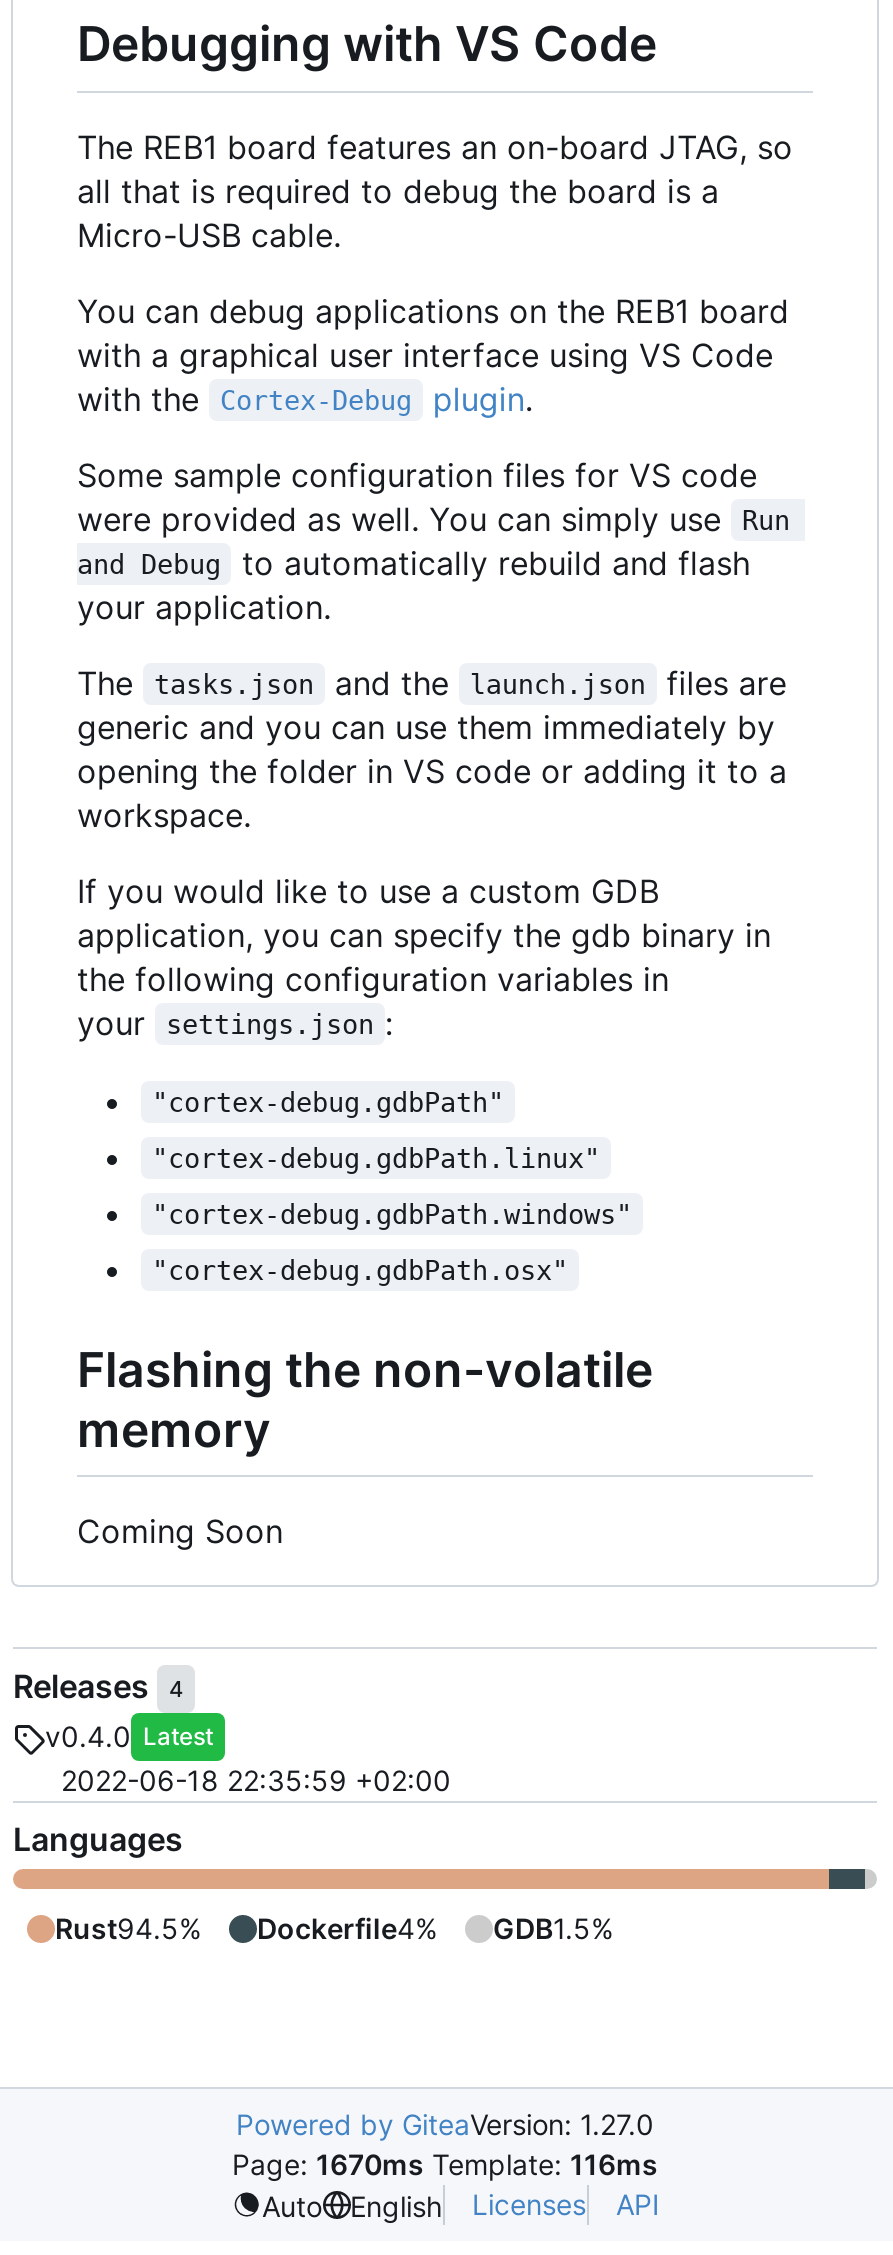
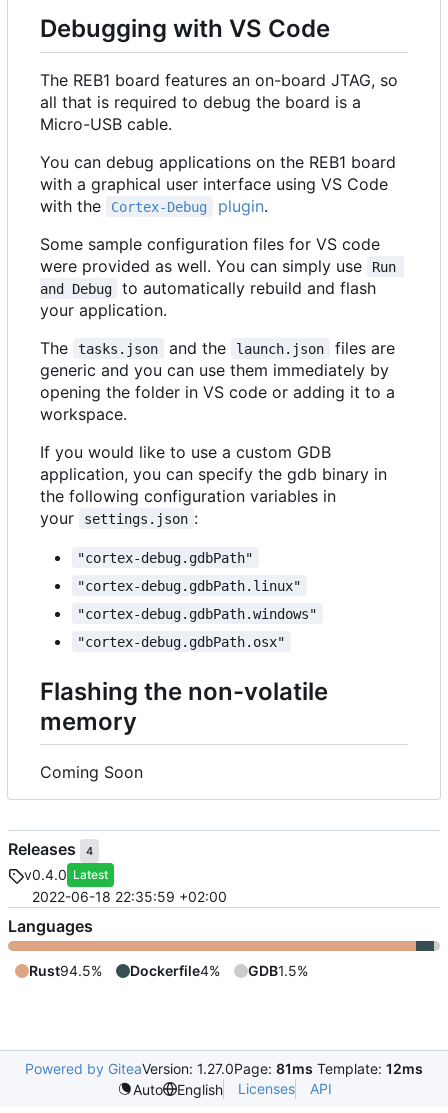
[232,2107,658,2181] Powered by GiteaVersion: 1.27.0 | Page: 1670ms Template: 116ms -> [25,1060,423,1077] Powered by GiteaVersion: 1.27.0Page: 81ms Template: 12ms

